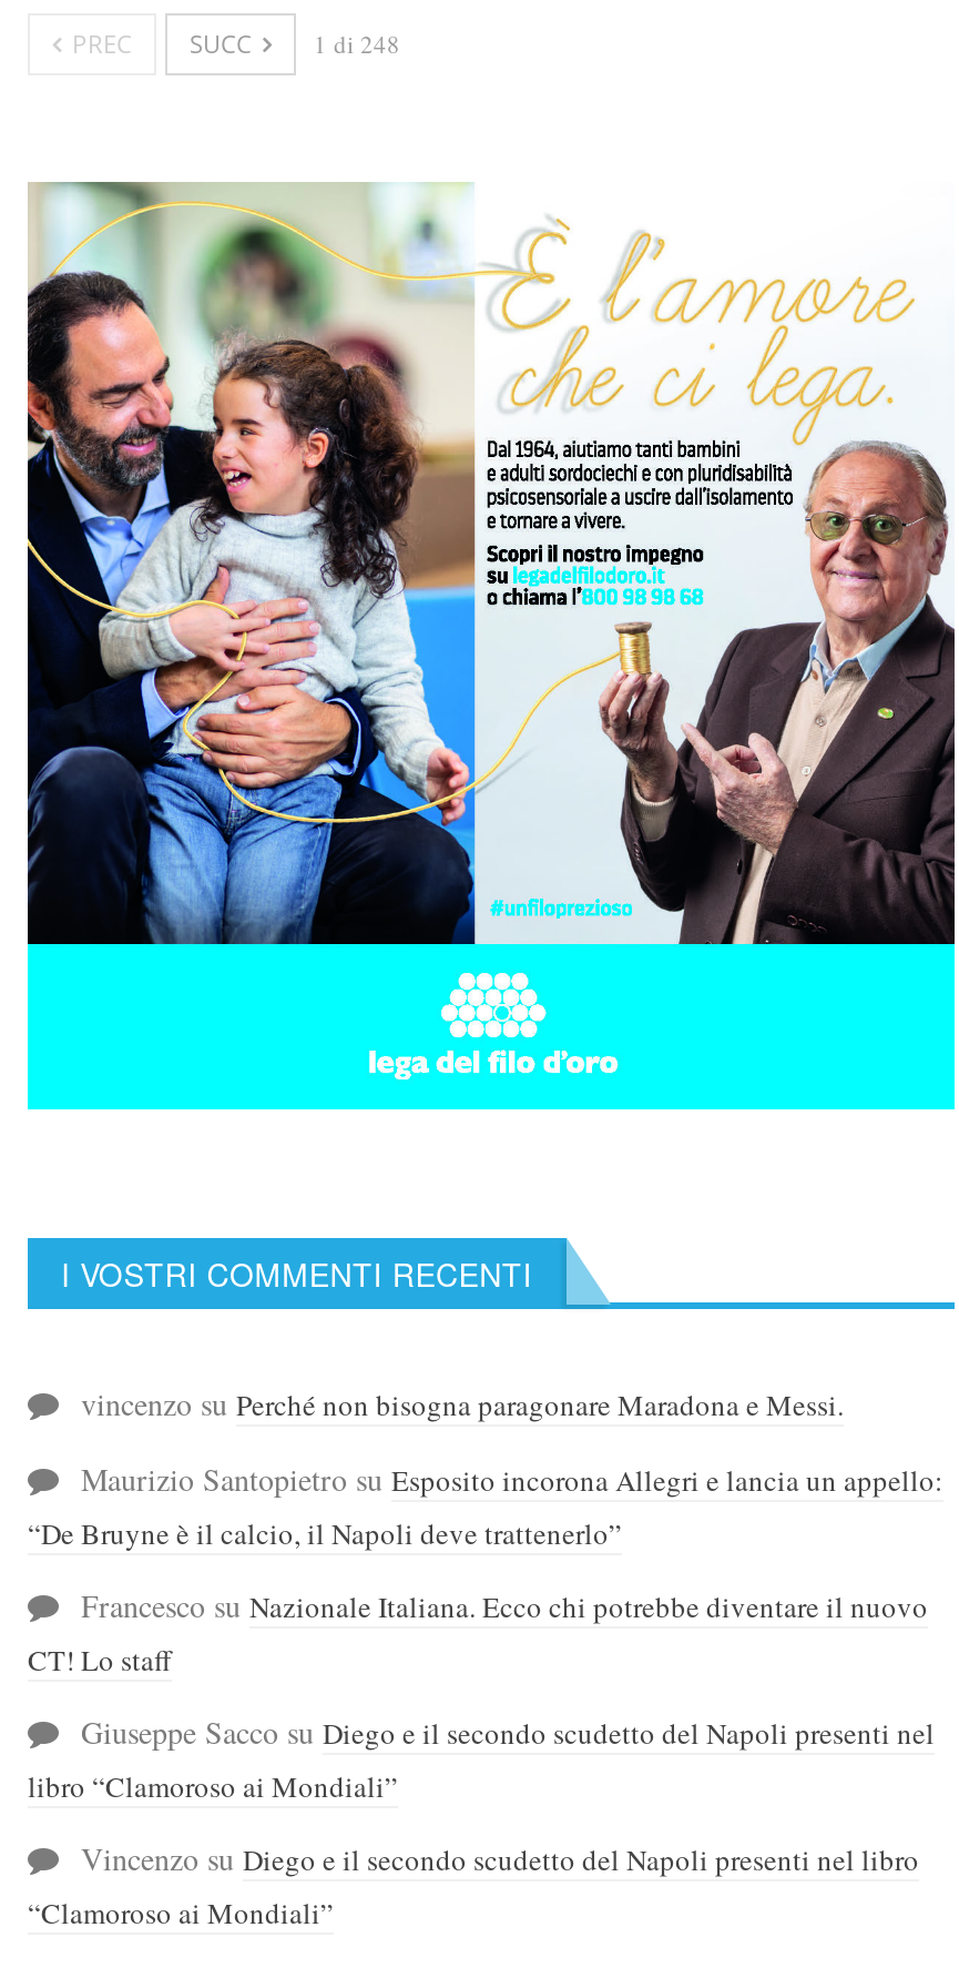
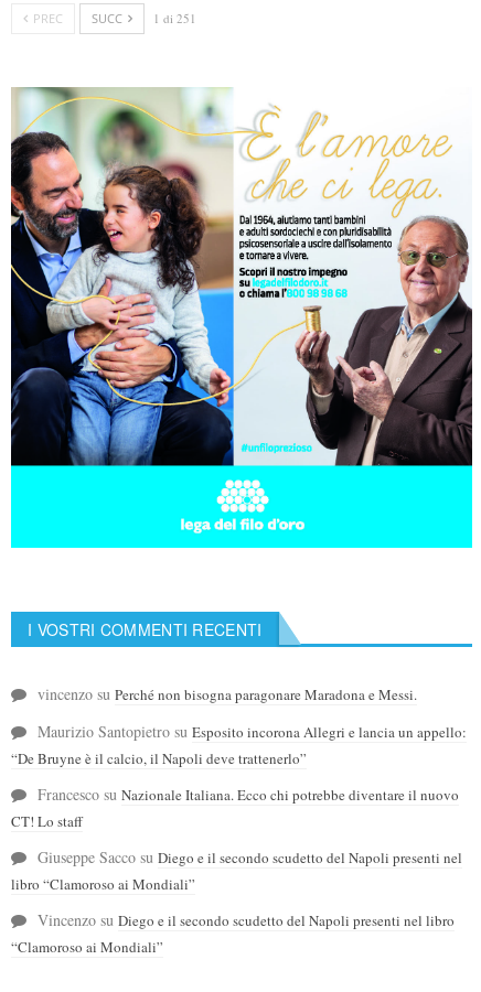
[65,26,400,59] PREC SUCC 1 di 248 -> [30,10,196,26] PREC SUCC 1 di 251

